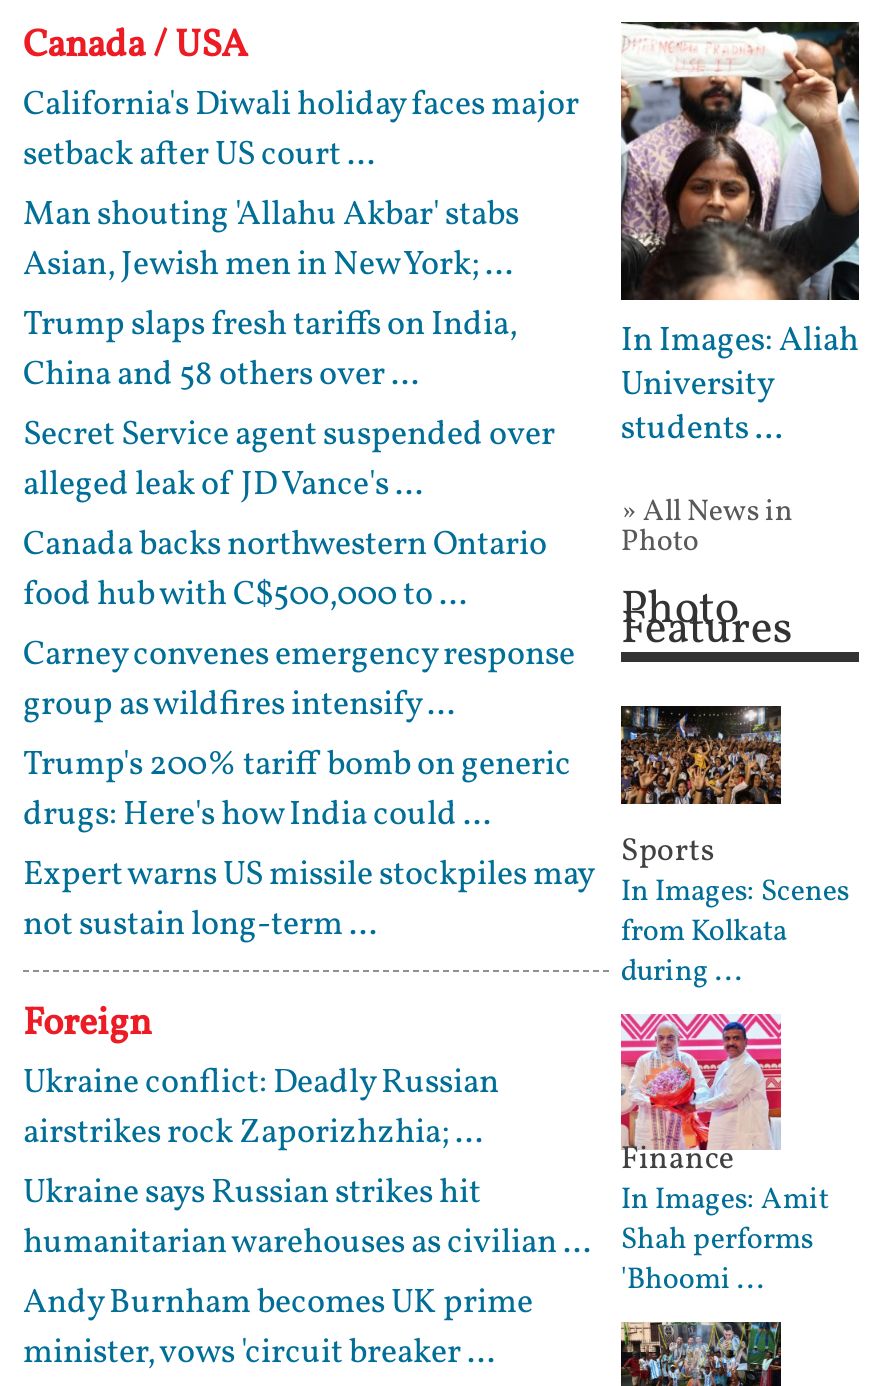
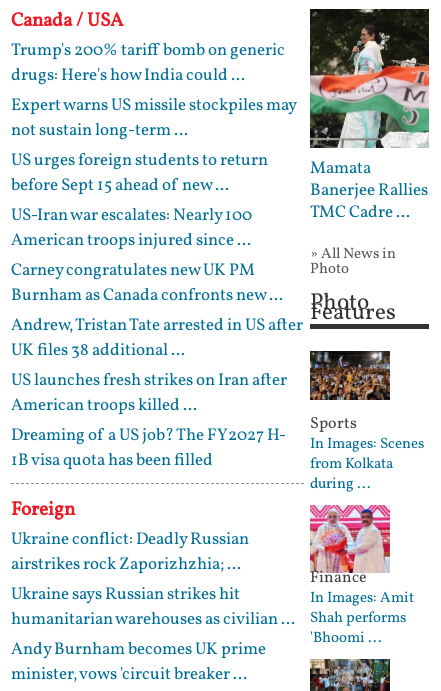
[619,22,861,452] [image] | In Images: Aliah | University | students ... -> [309,9,430,224] [image] | Mamata | Banerjee Rallies | TMC Cadre ...
[23,82,579,728] California's Diwali holiday faces major | setback after US court ... | Man shouting 'Allahu Akbar' stabs | Asian, Jewish men in New York; ... | Trump slaps fresh tariffs on India, | China and 58 others over ... | Secret Service agent suspended over | alleged leak of JD Vance's ... | Canada backs northwestern Ontario | food hub with C$500,000 to ... | Carney convenes emergency response | group as wildfires intensify ... -> none
moved [23,742,593,948] -> [11,39,296,142]: Trump's 200% tariff bomb on generic | drugs: Here's how India could ... | Expert warns US missile stockpiles may | not sustain long-term ...
none -> [11,149,303,472] US urges foreign students to return | before Sept 15 ahead of new ... | US-Iran war escalates: Nearly 100 | American troops injured since ... | Carney congratulates new UK PM | Burnham as Canada confronts new ... | Andrew, Tristan Tate arrested in US after | UK files 38 additional ... | US launches fresh strikes on Iran after | American troops killed ... | Dreaming of a US job? The FY2027 H- | 1B visa quota has been filled

